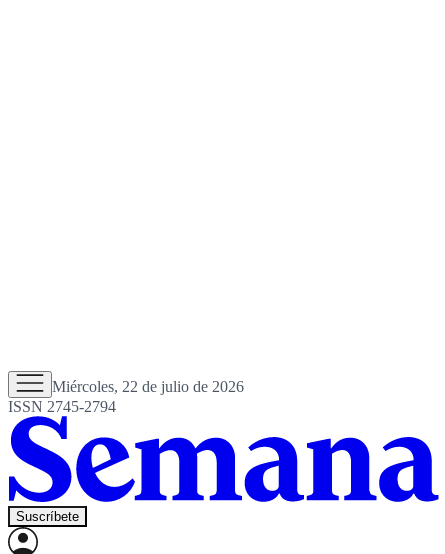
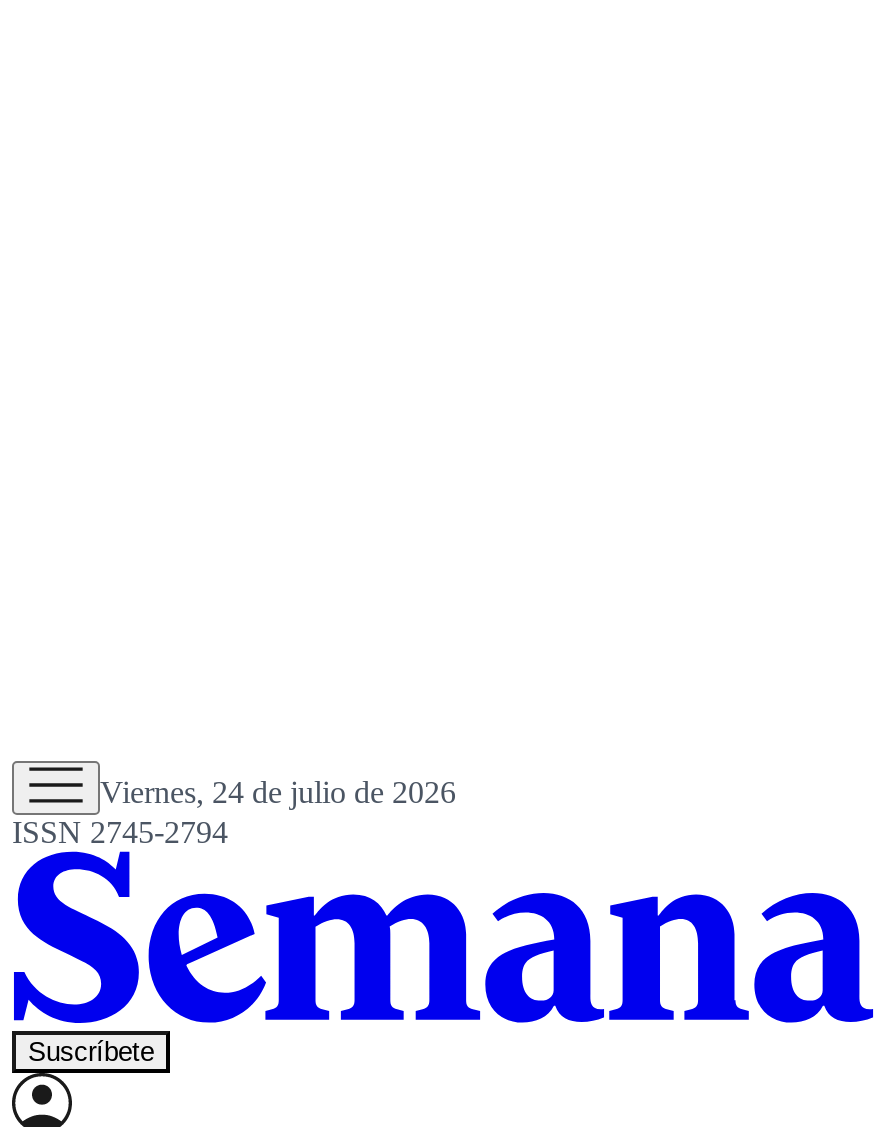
[52,378,244,395] Miércoles, 22 de julio de 2026 -> [100,775,456,809] Viernes, 24 de julio de 2026

